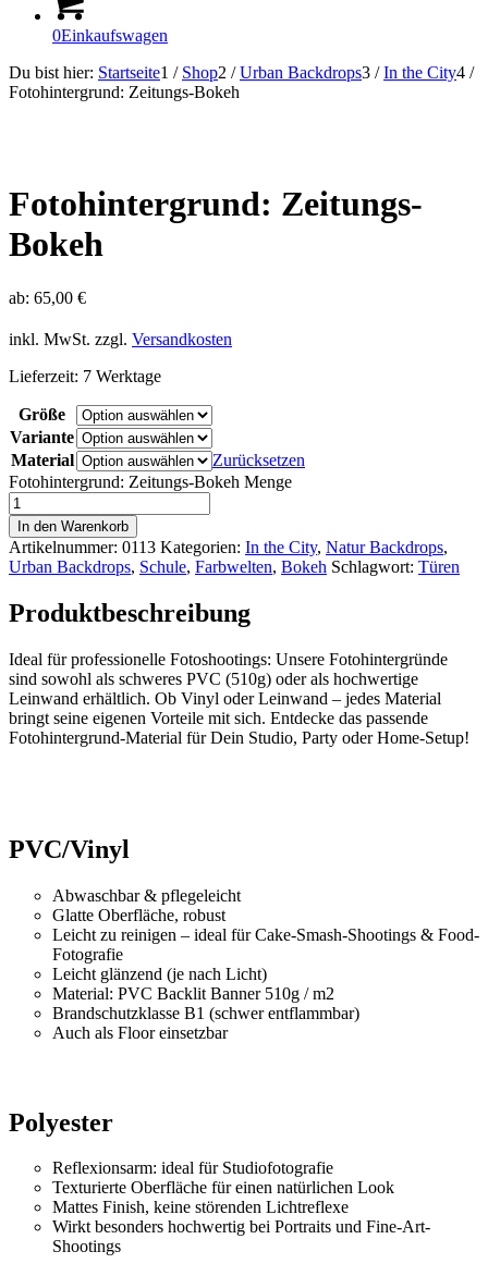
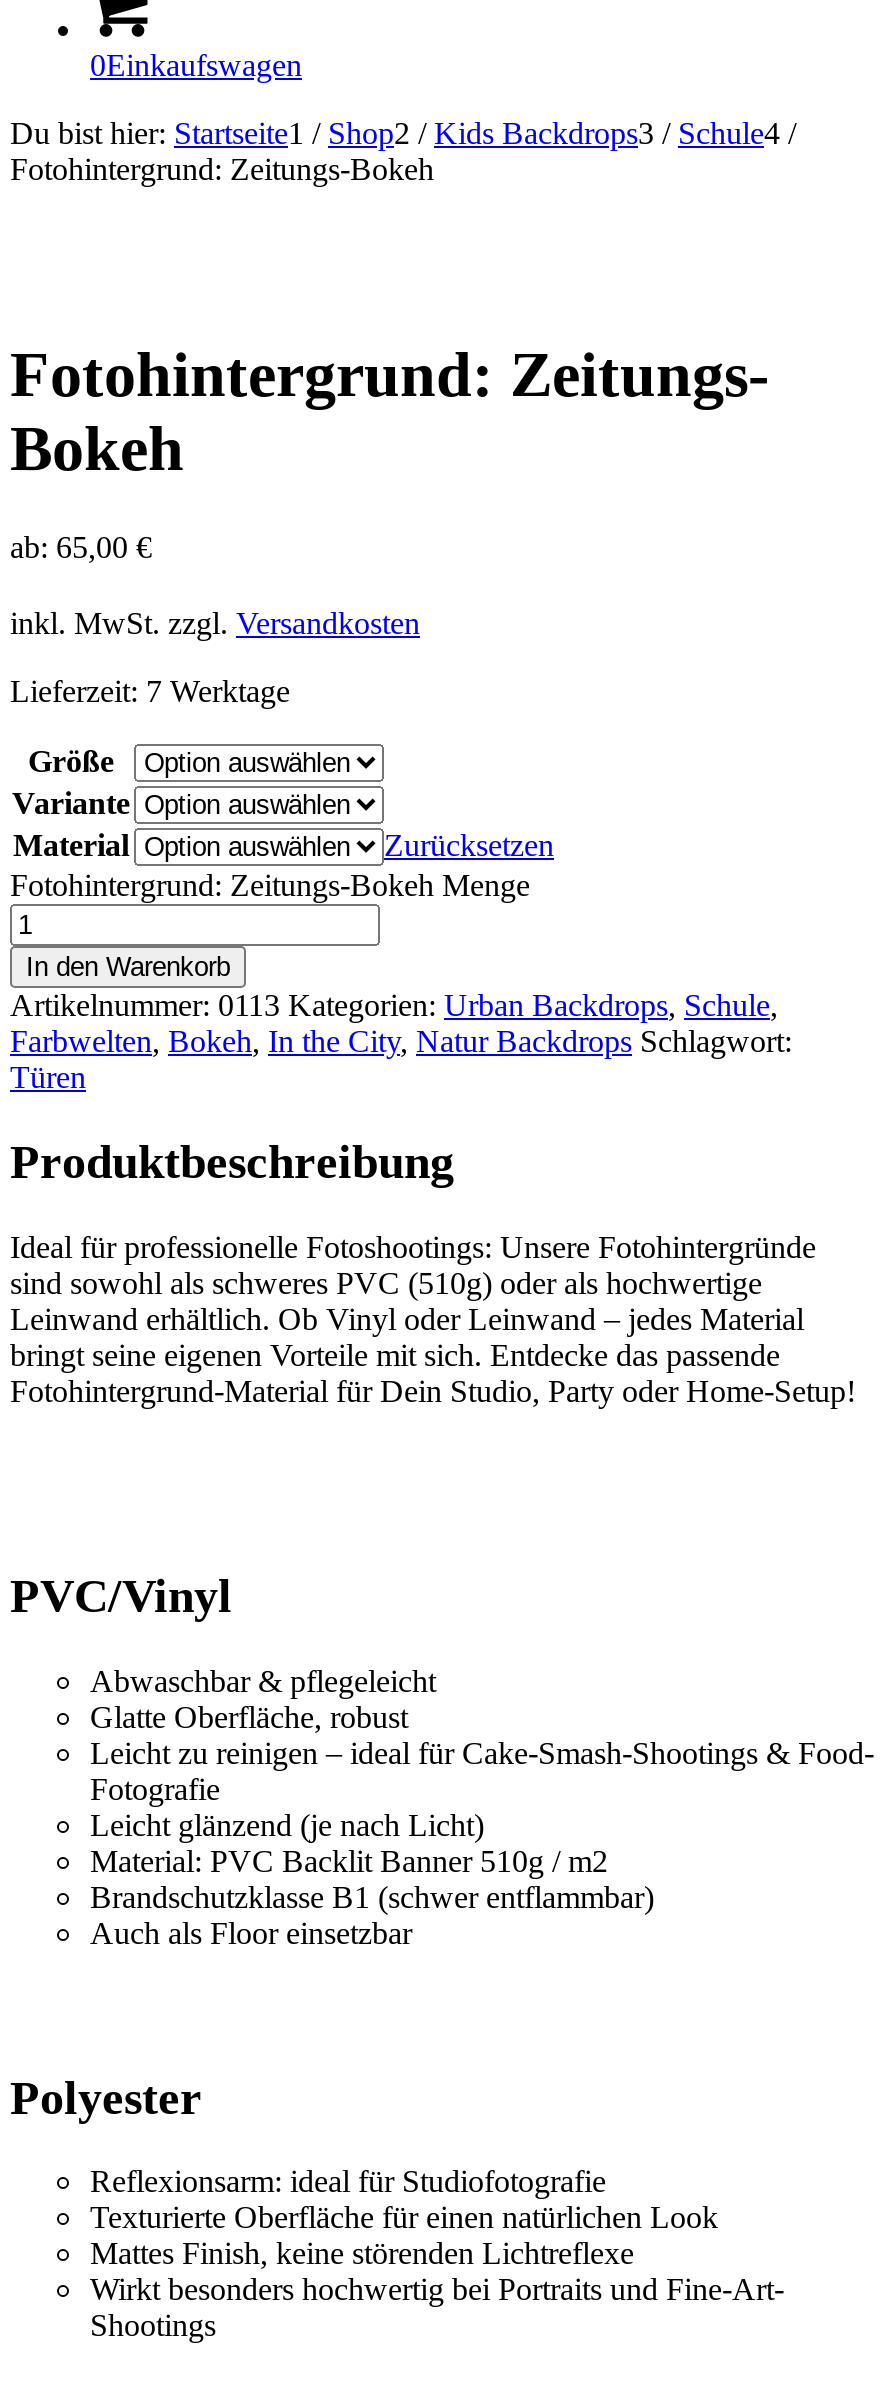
[9,63,474,82] Du bist hier: Startseite1 / Shop2 / Urban Backdrops3 / In the City4 / -> [10,116,796,150] Du bist hier: Startseite1 / Shop2 / Kids Backdrops3 / Schule4 /
[9,538,460,576] Artikelnummer:0113 Kategorien: In the City, Natur Backdrops, | Urban Backdrops, Schule, Farbwelten, Bokeh Schlagwort: Türen -> [10,988,792,1094] Artikelnummer:0113 Kategorien: Urban Backdrops, Schule, | Farbwelten, Bokeh, In the City, Natur Backdrops Schlagwort: | Türen

